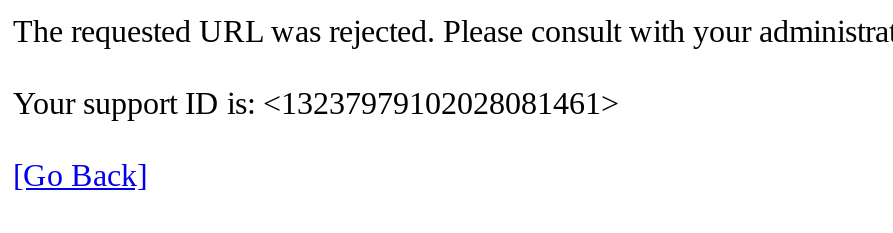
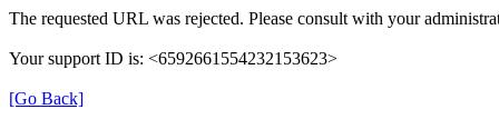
[13,86,619,120] Your support ID is: <13237979102028081461> -> [9,49,337,68] Your support ID is: <6592661554232153623>

